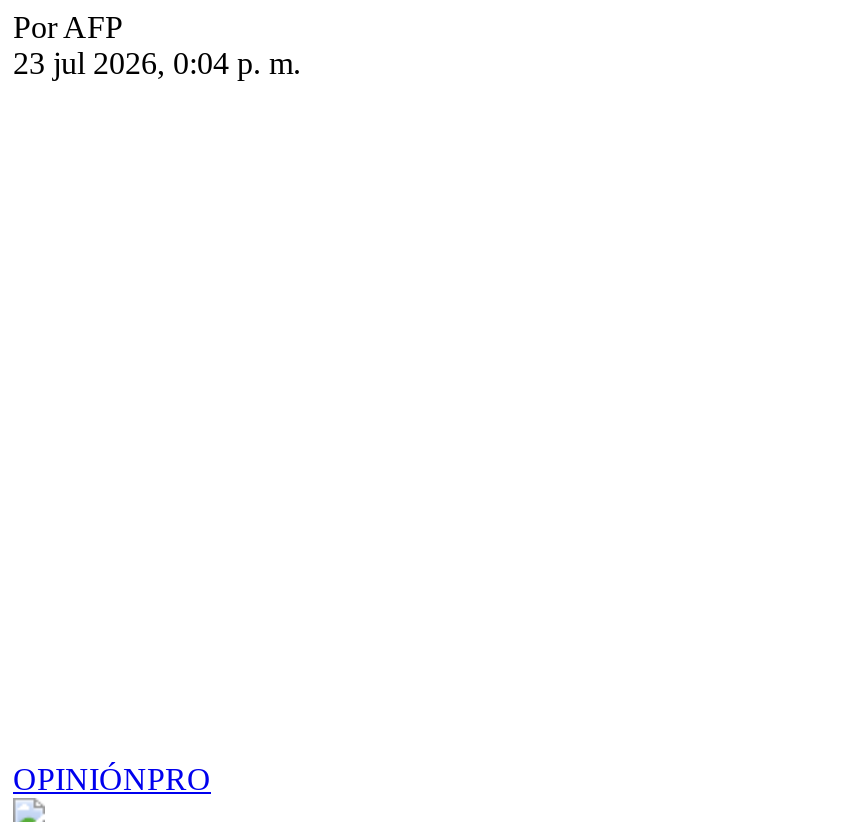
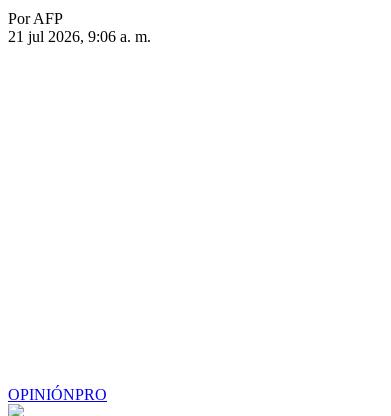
[13,45,301,79] 23 jul 2026, 0:04 p. m. -> [8,28,151,45] 21 jul 2026, 9:06 a. m.

